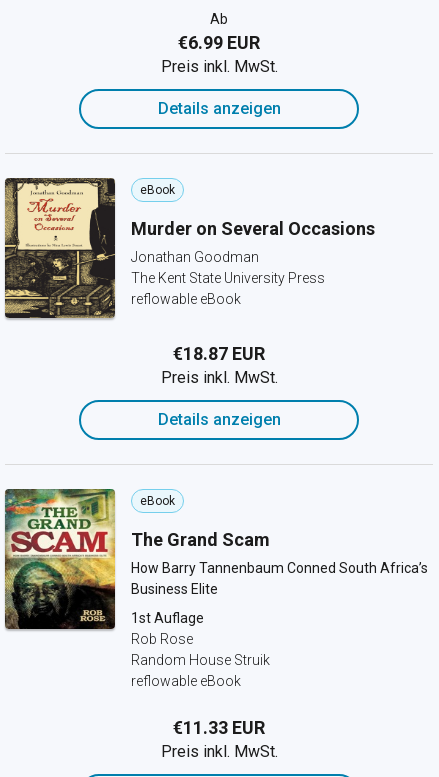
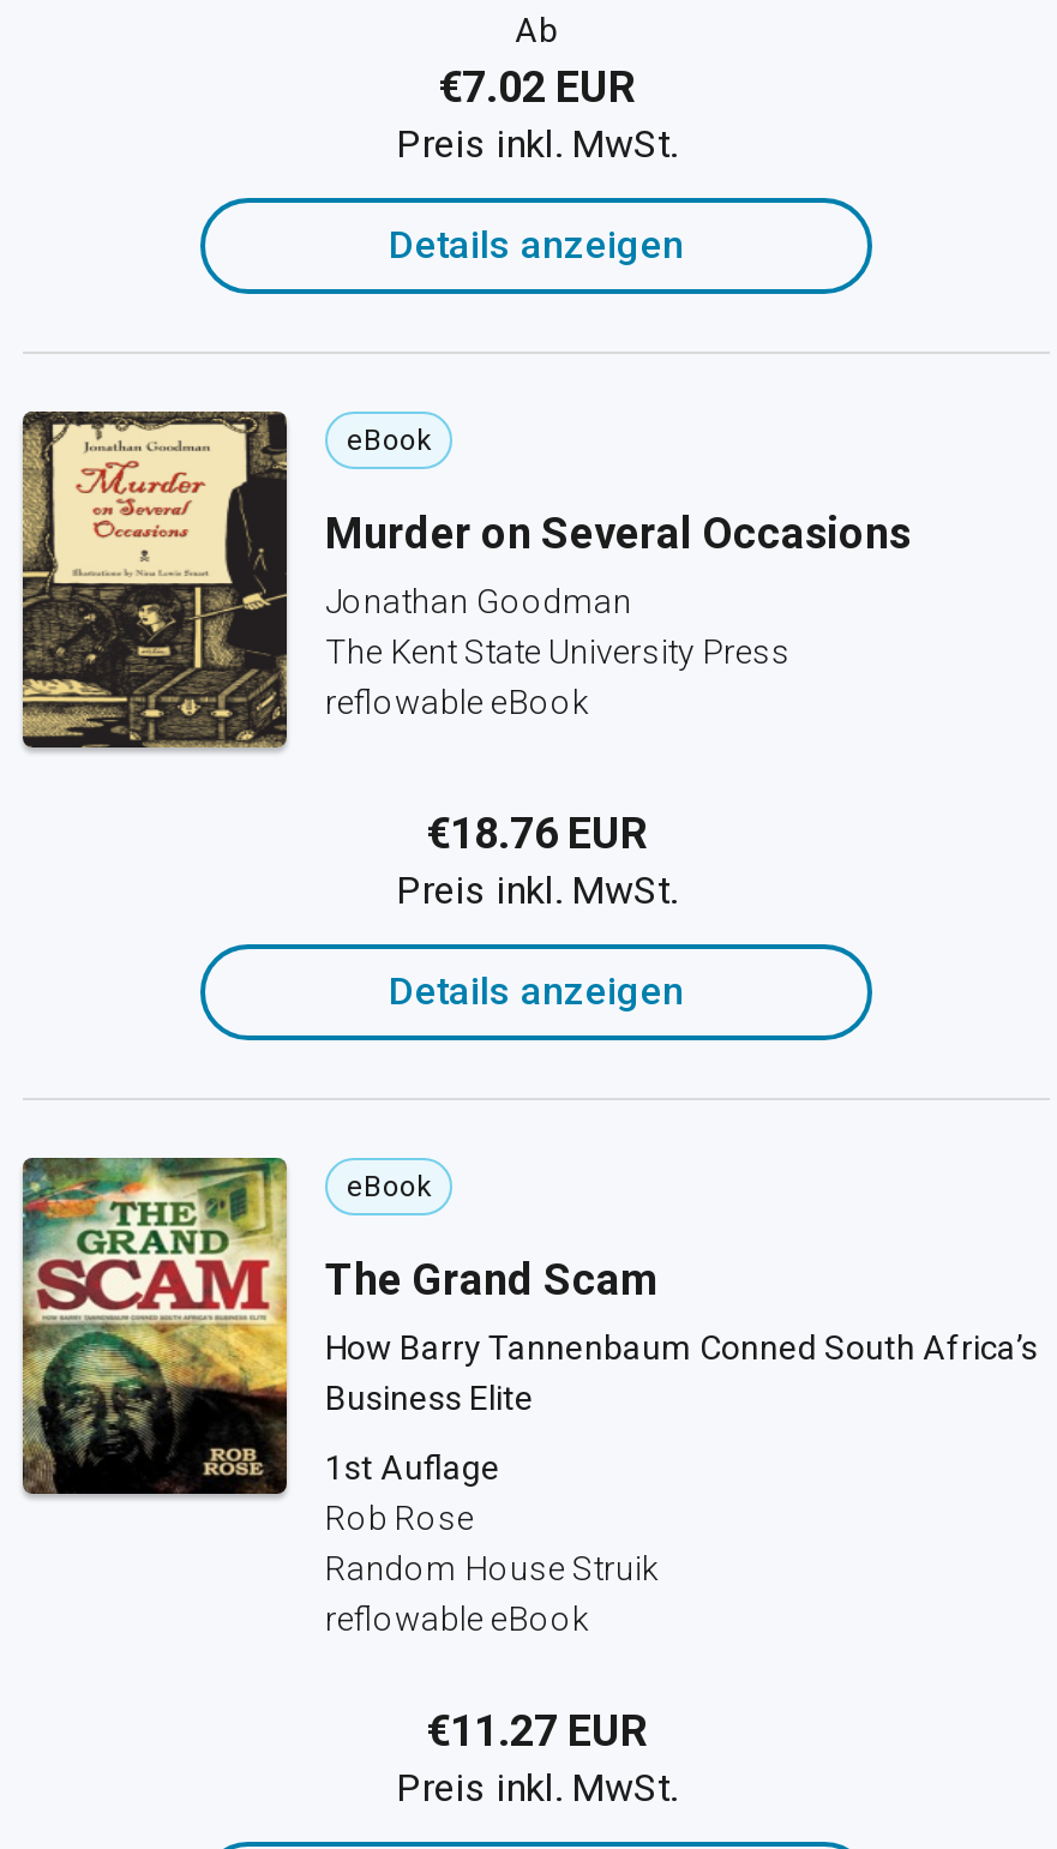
[178,32,260,53] €6.99 EUR -> [438,61,635,112] €7.02 EUR
[173,343,265,364] €18.87 EUR -> [426,808,647,858] €18.76 EUR
[173,717,265,738] €11.33 EUR -> [426,1705,647,1755] €11.27 EUR

